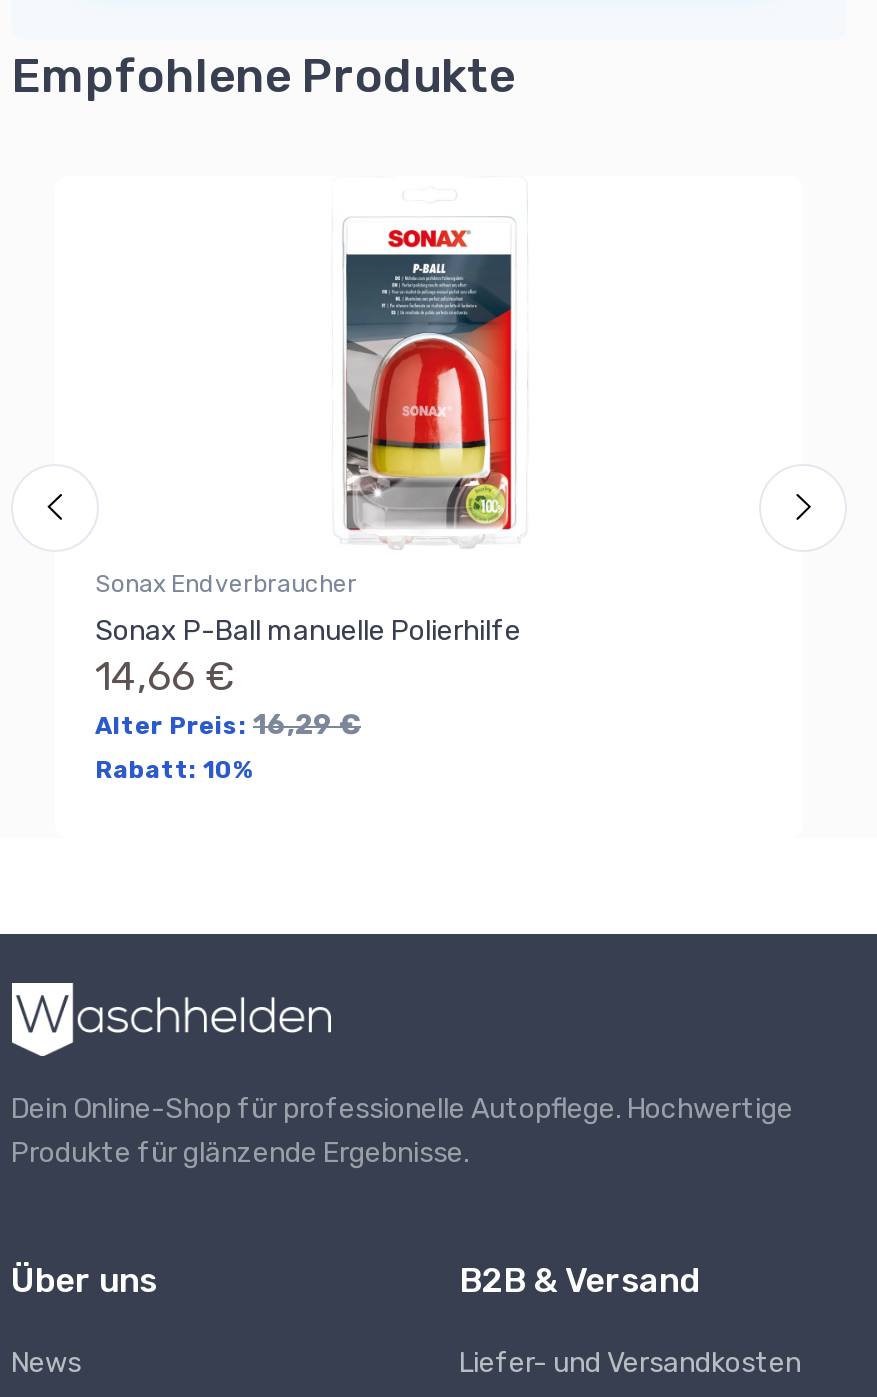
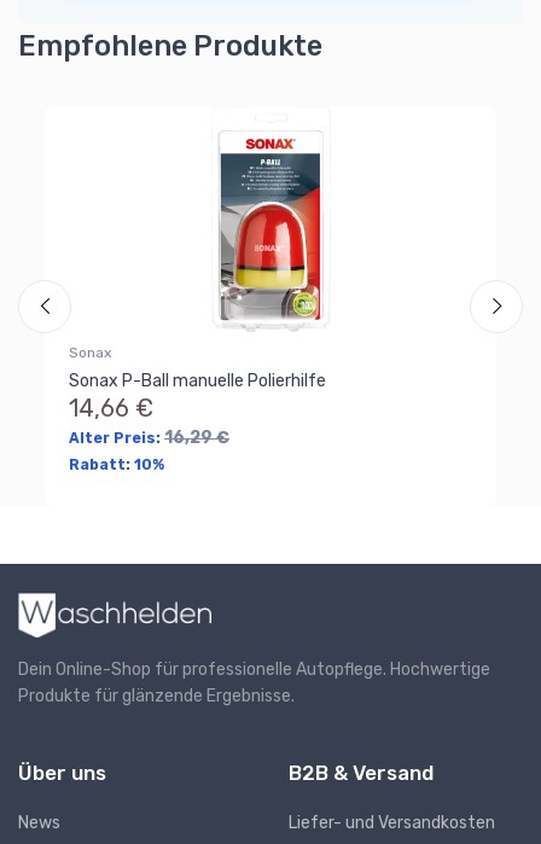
[95,571,357,599] Sonax Endverbraucher -> [69,345,111,362] Sonax

